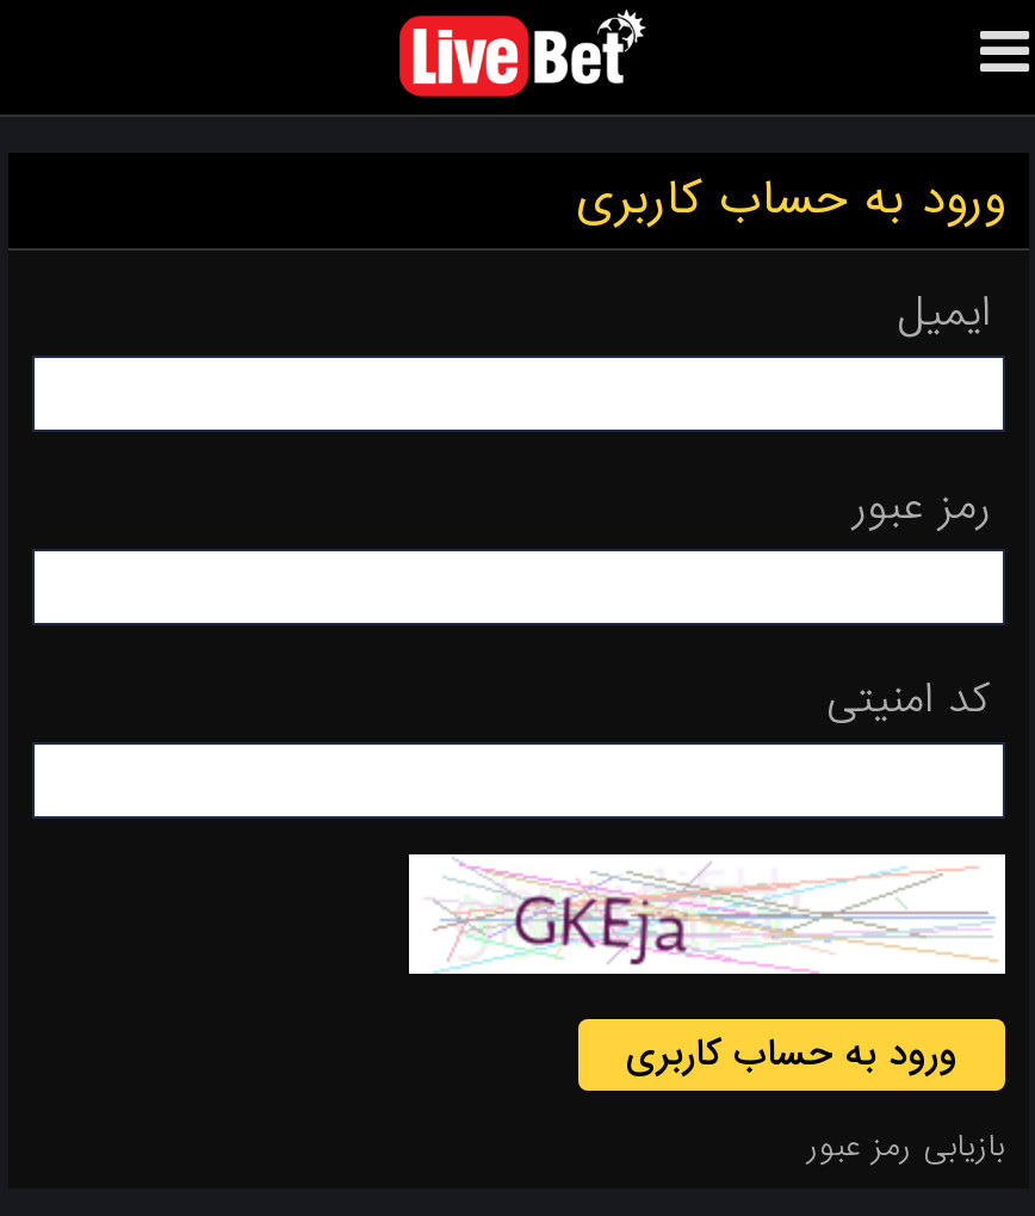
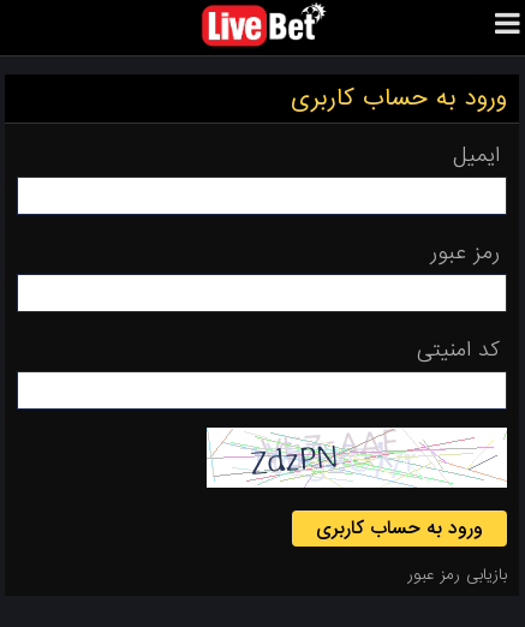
[435,859,965,974] [image] -> [208,429,507,484] [image]

